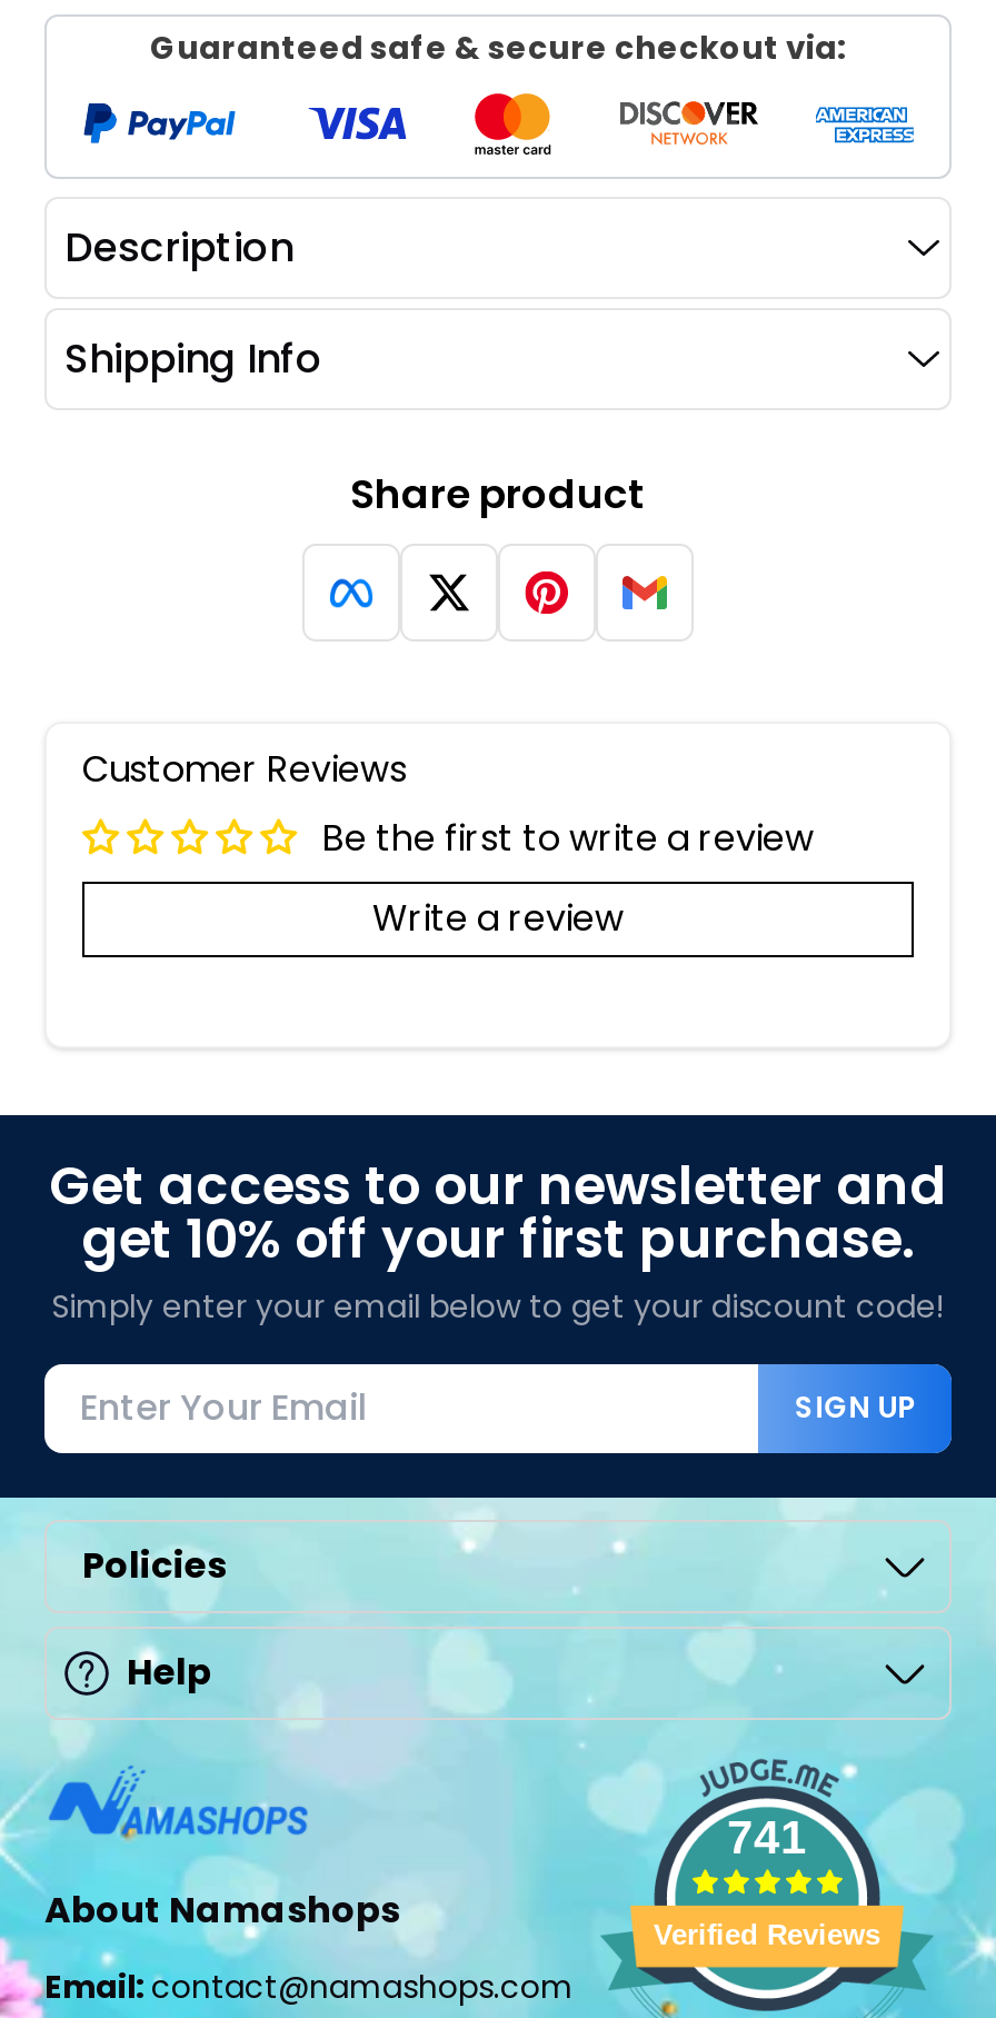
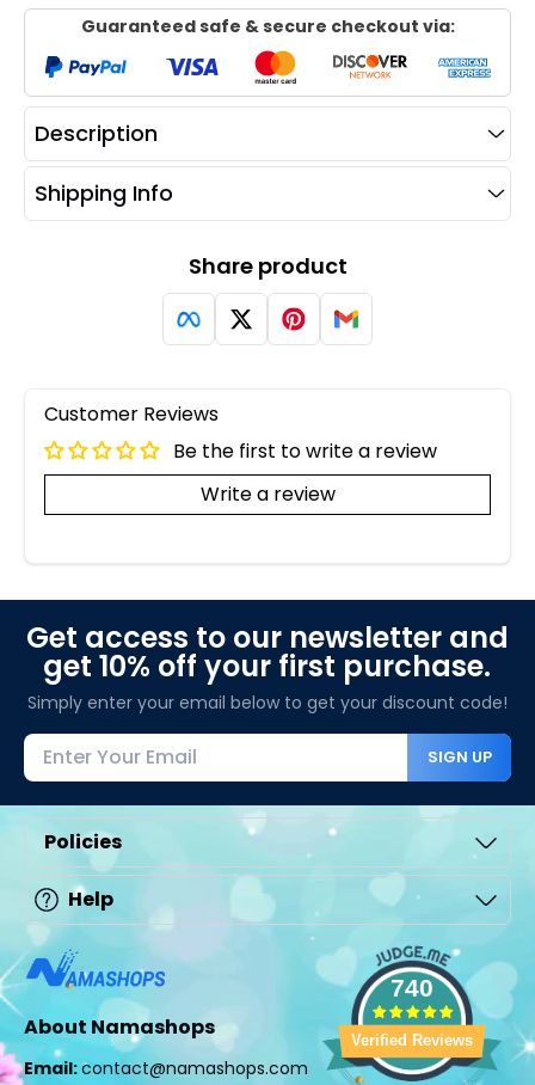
[727,1812,807,1863] 741 -> [391,974,433,1002] 740

